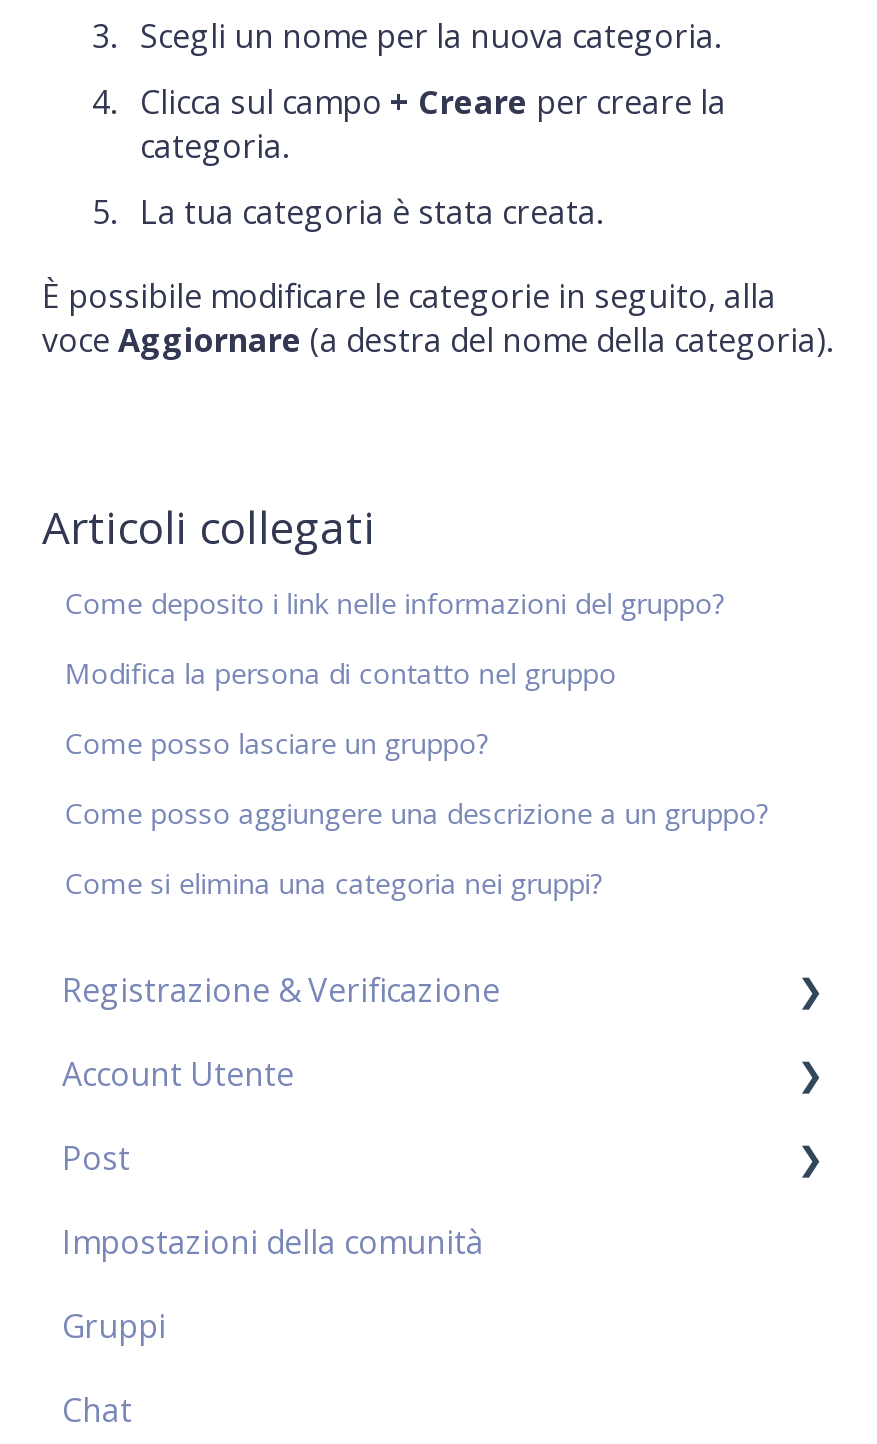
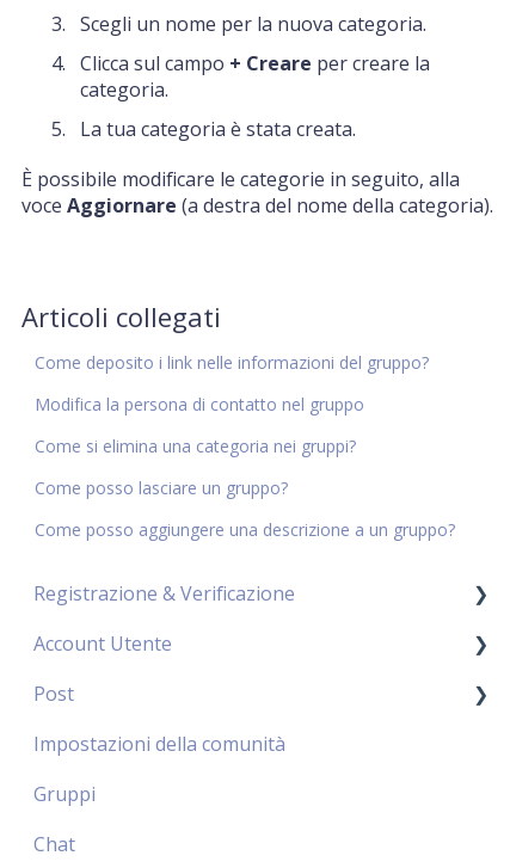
moved [64,725,768,833] -> [35,477,455,541]: Come posso lasciare un gruppo? | Come posso aggiungere una descrizione a un gruppo?
moved [64,865,602,903] -> [35,435,356,458]: Come si elimina una categoria nei gruppi?

